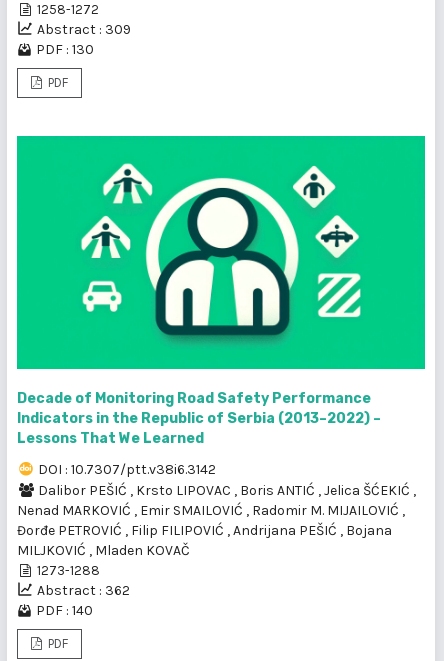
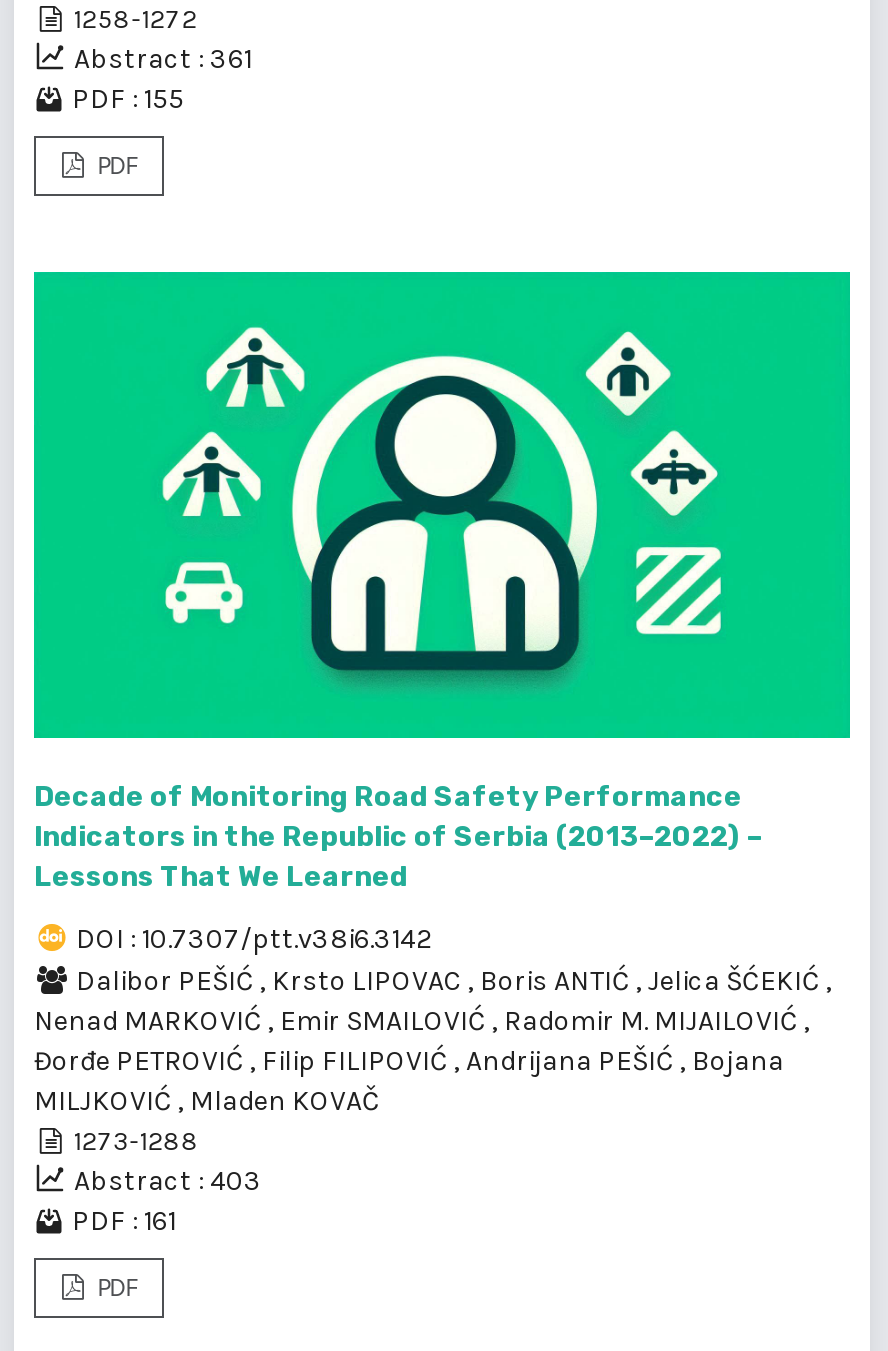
[37,21,131,38] Abstract : 309 -> [74,42,252,76] Abstract : 361
[36,41,94,58] PDF : 130 -> [72,82,184,116] PDF : 155
[37,582,130,599] Abstract : 362 -> [74,1164,262,1198] Abstract : 403
[36,602,93,619] PDF : 140 -> [72,1204,176,1238] PDF : 161

